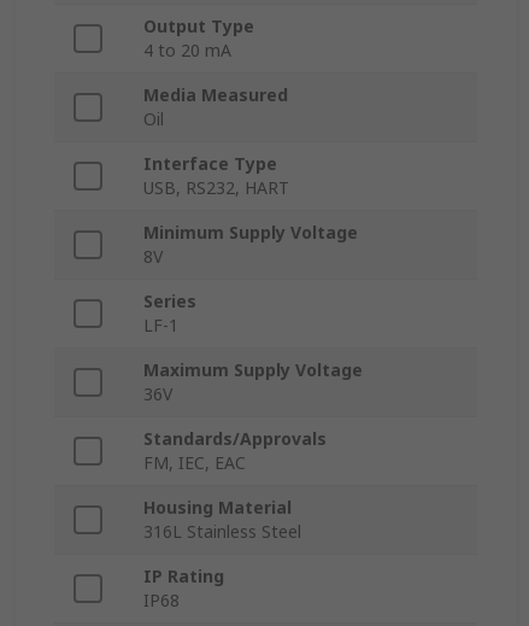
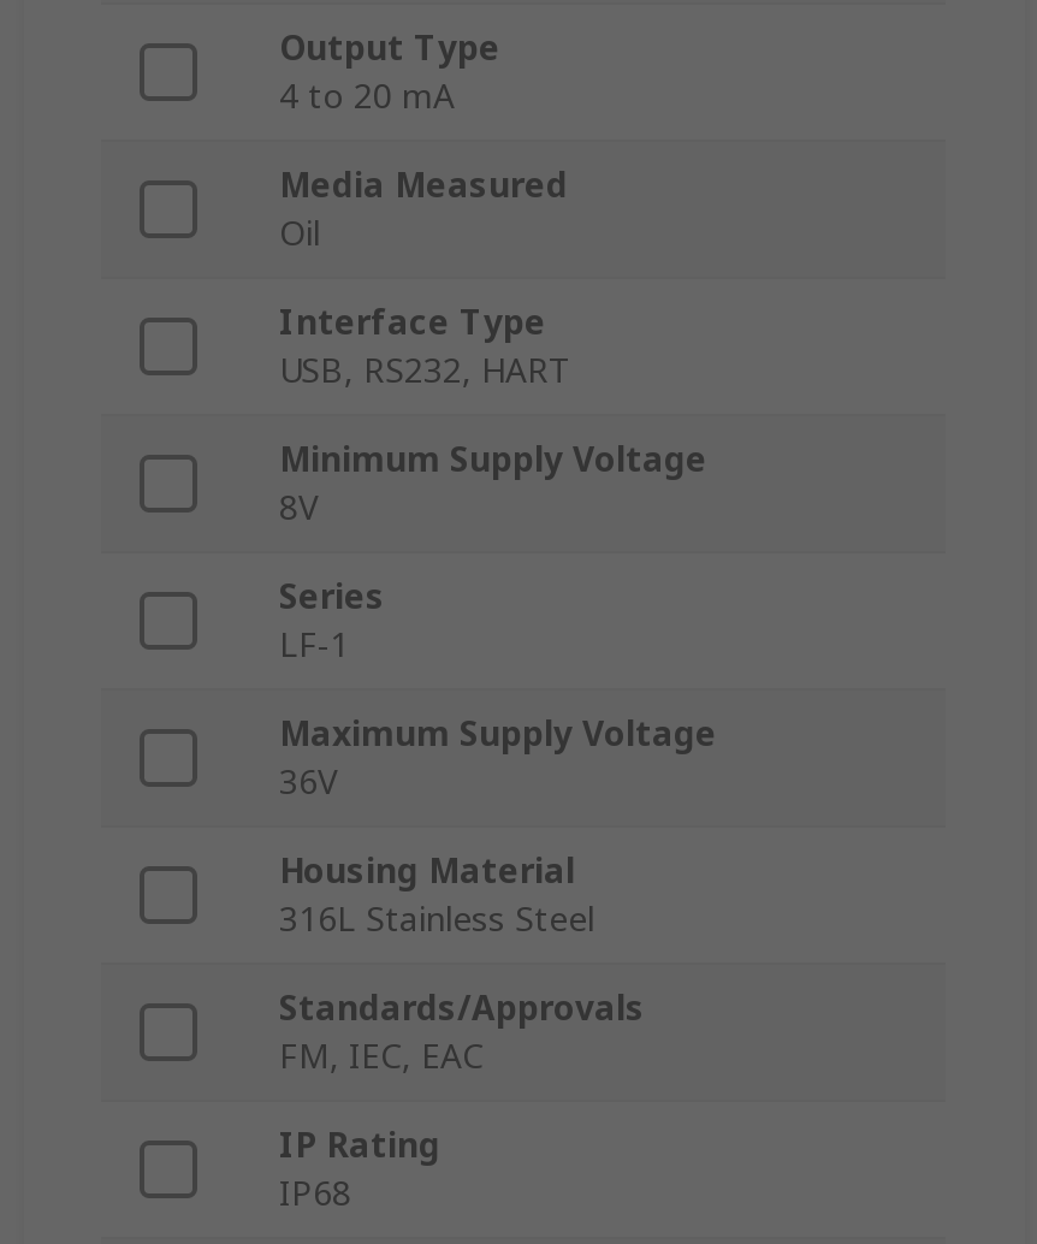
moved [143,428,327,475] -> [279,985,645,1079]: Standards/Approvals | FM, IEC, EAC
moved [143,496,301,543] -> [279,848,594,942]: Housing Material | 316L Stainless Steel

